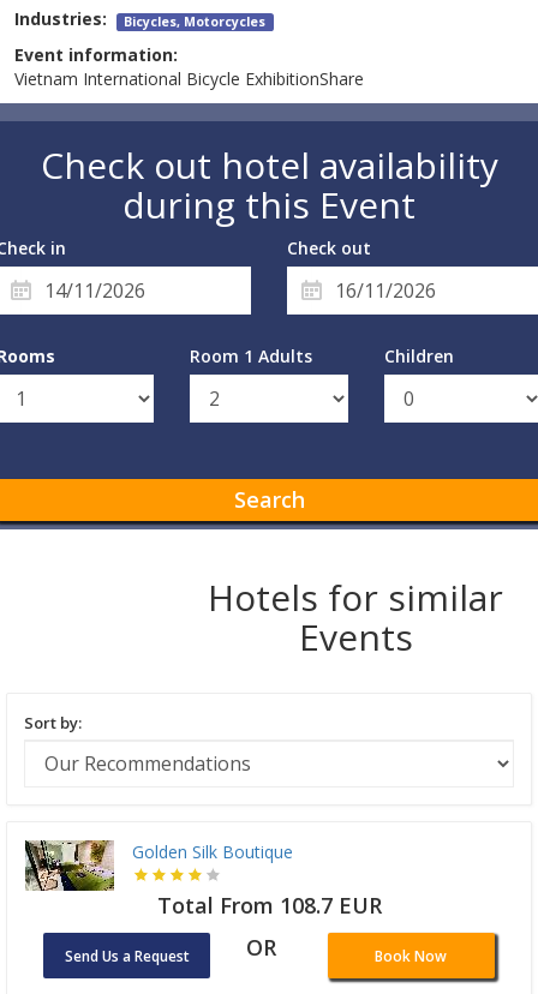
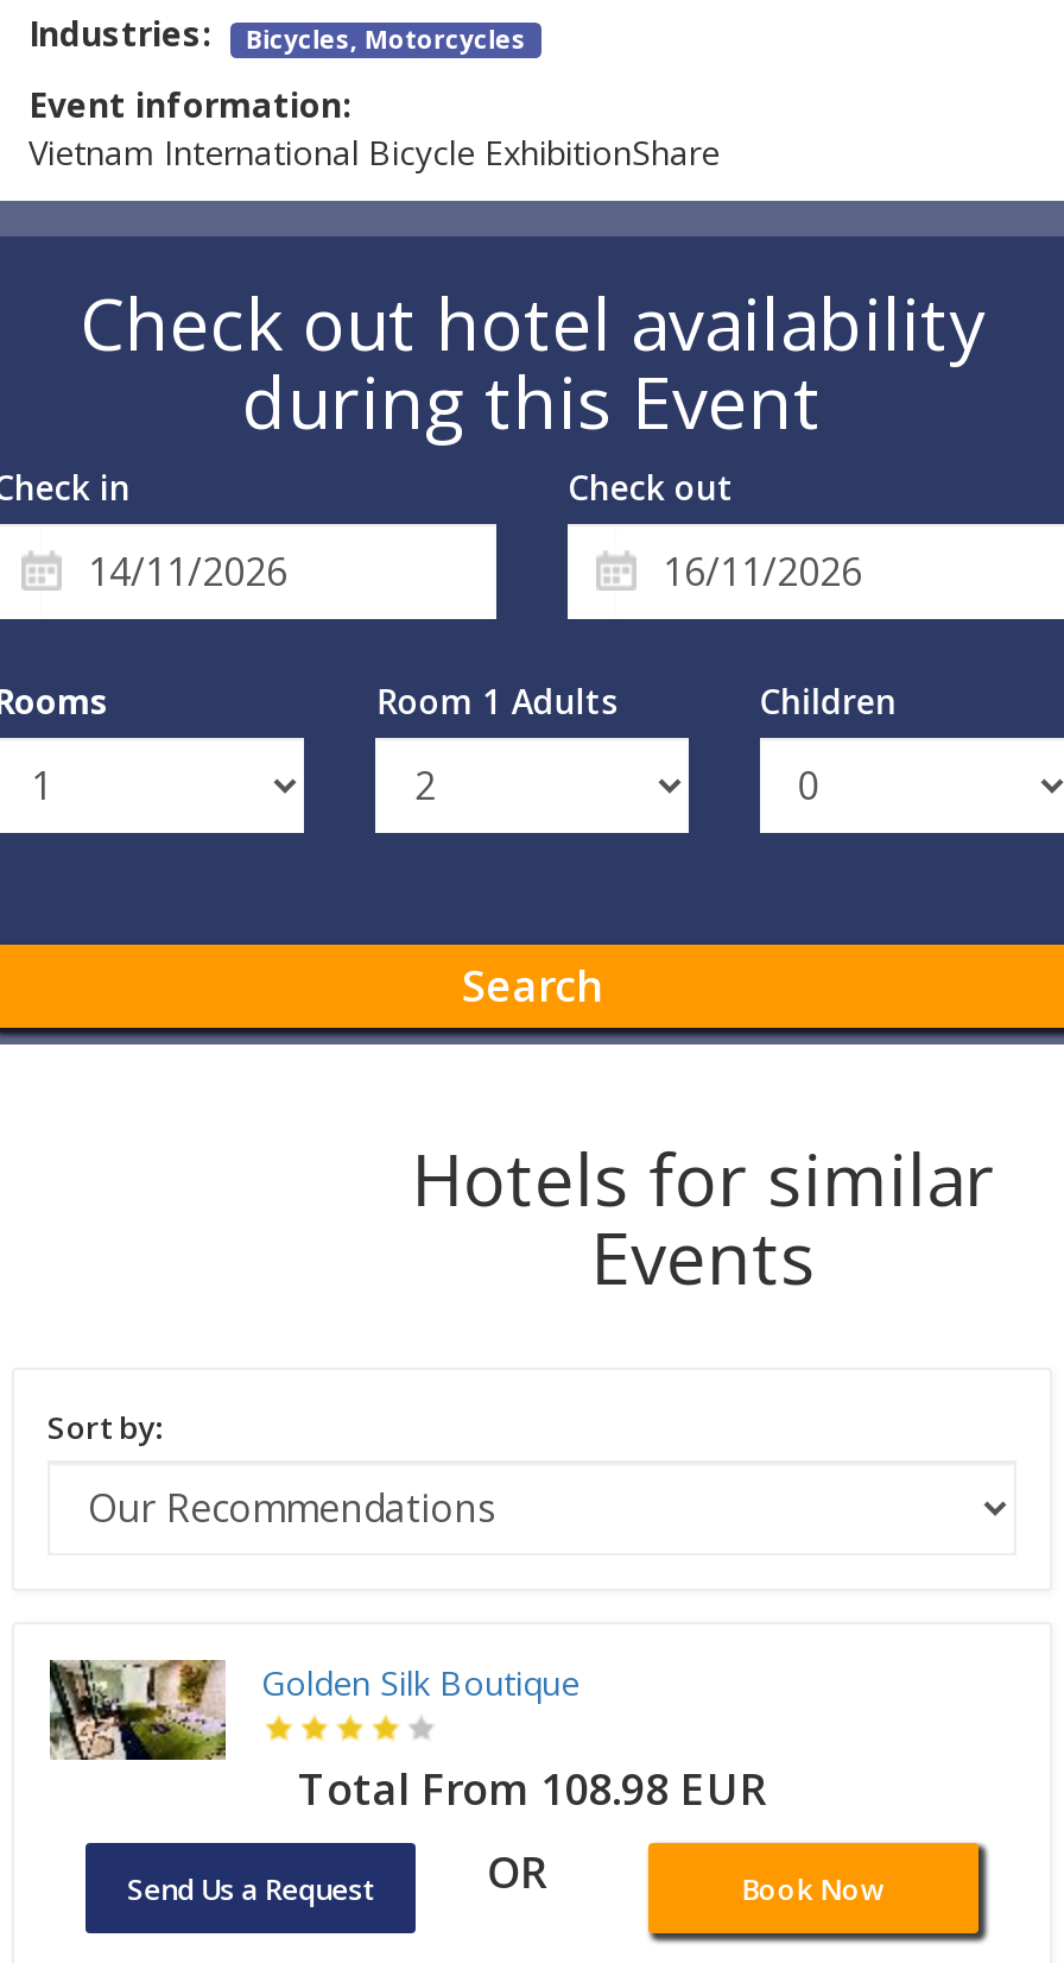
[157,891,381,920] Total From 108.7 EUR -> [298,1760,766,1817] Total From 108.98 EUR

